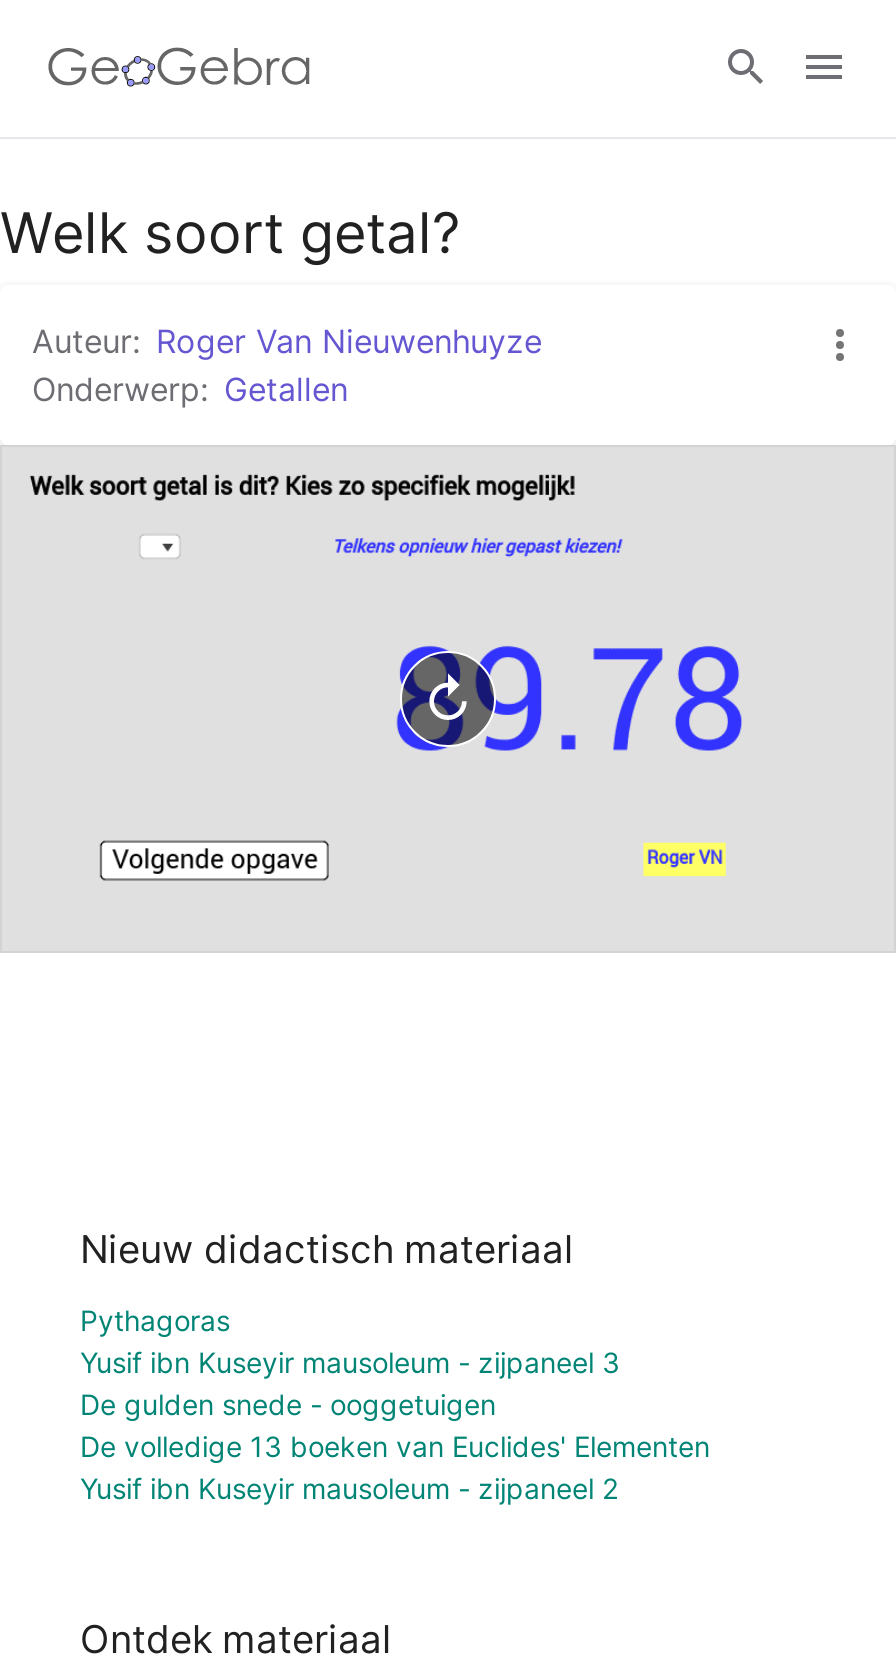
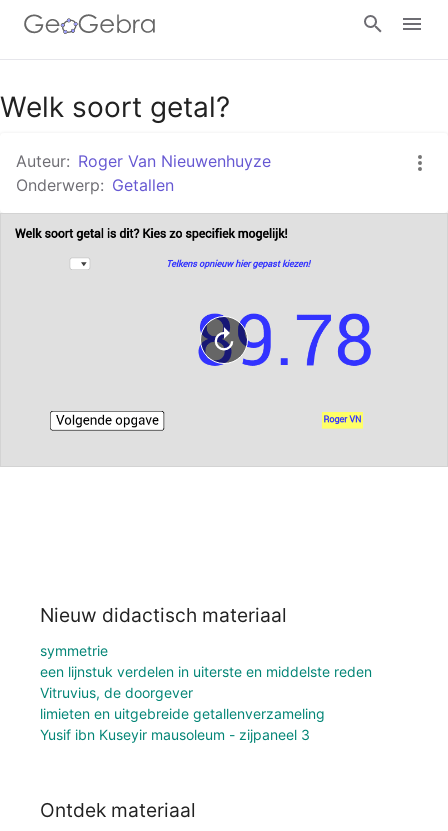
[80,1303,230,1337] Pythagoras -> [40,642,372,722] symmetrie | een lijnstuk verdelen in uiterste en middelste reden | Vitruvius, de doorgever | limieten en uitgebreide getallenverzameling
moved [80,1345,620,1379] -> [40,726,310,743]: Yusif ibn Kuseyir mausoleum - zijpaneel 3
[80,1387,710,1505] De gulden snede - ooggetuigen | De volledige 13 boeken van Euclides' Elementen | Yusif ibn Kuseyir mausoleum - zijpaneel 2 -> none

